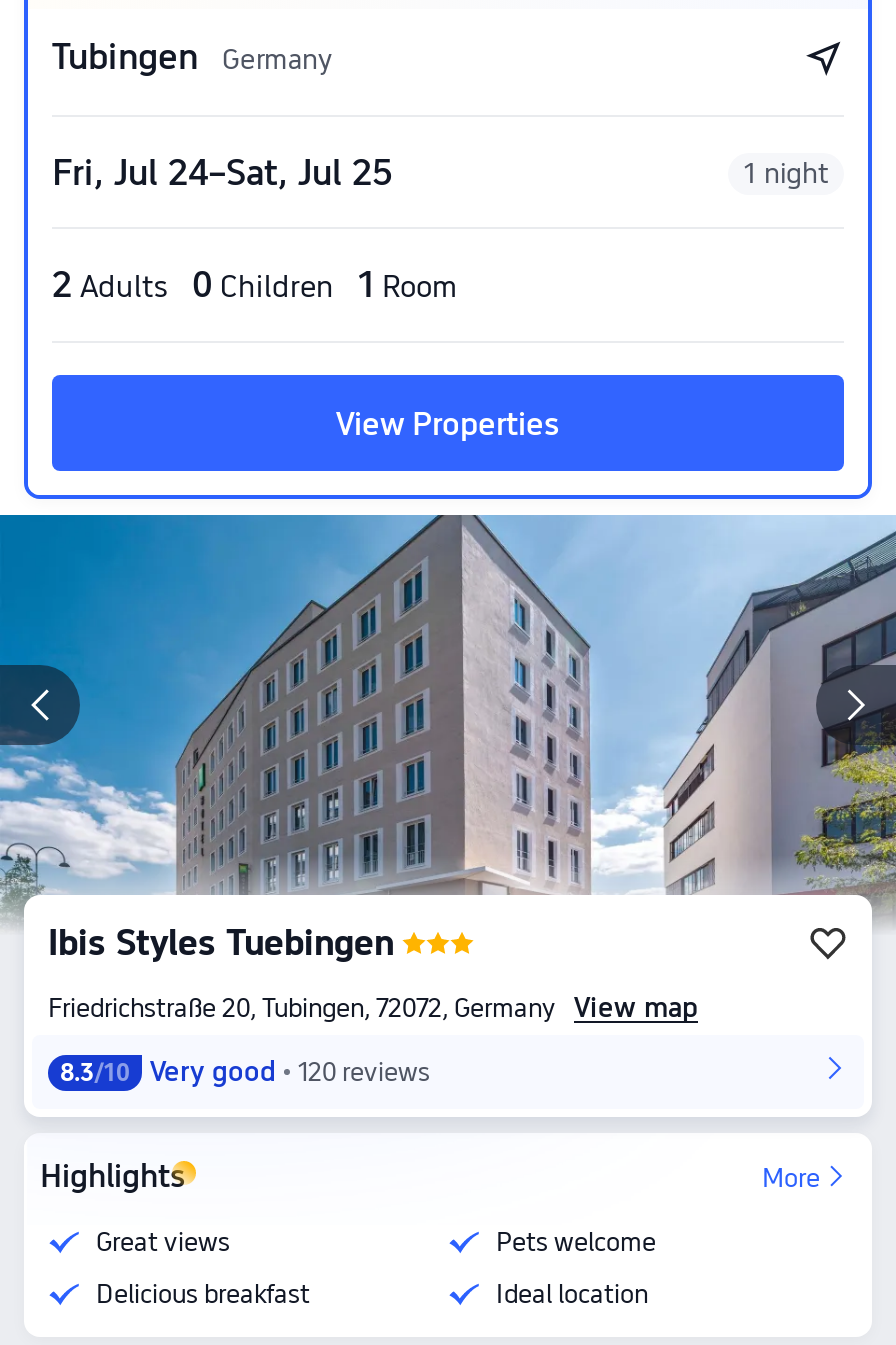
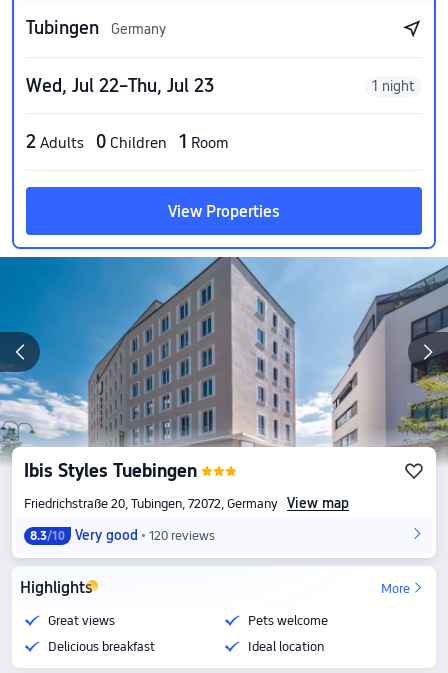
[52,151,392,193] Fri, Jul 24–Sat, Jul 25 -> [26,75,214,96] Wed, Jul 22–Thu, Jul 23

